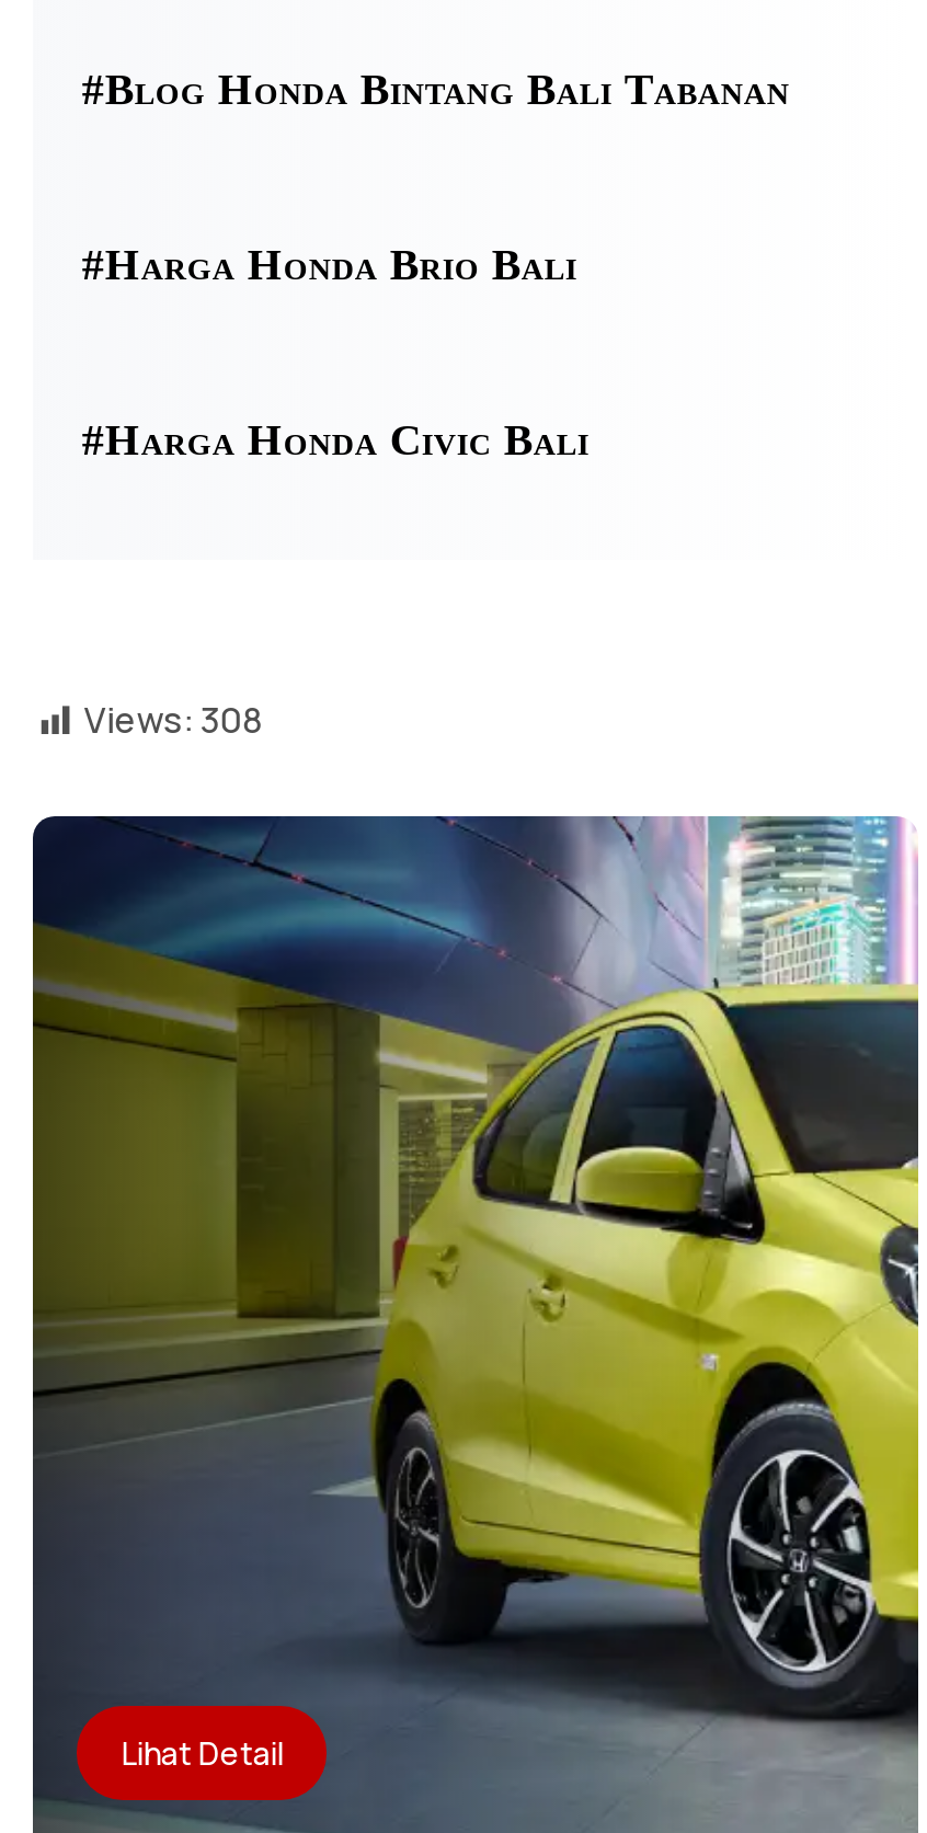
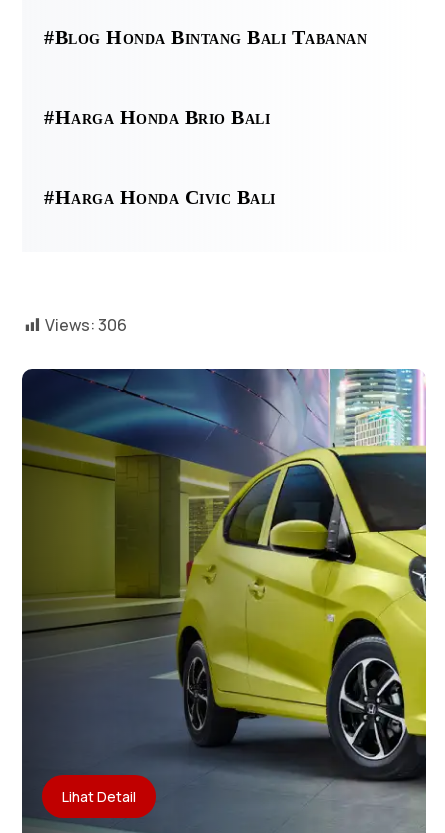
[84,696,262,744] Views: 308 -> [45,314,127,336] Views: 306

